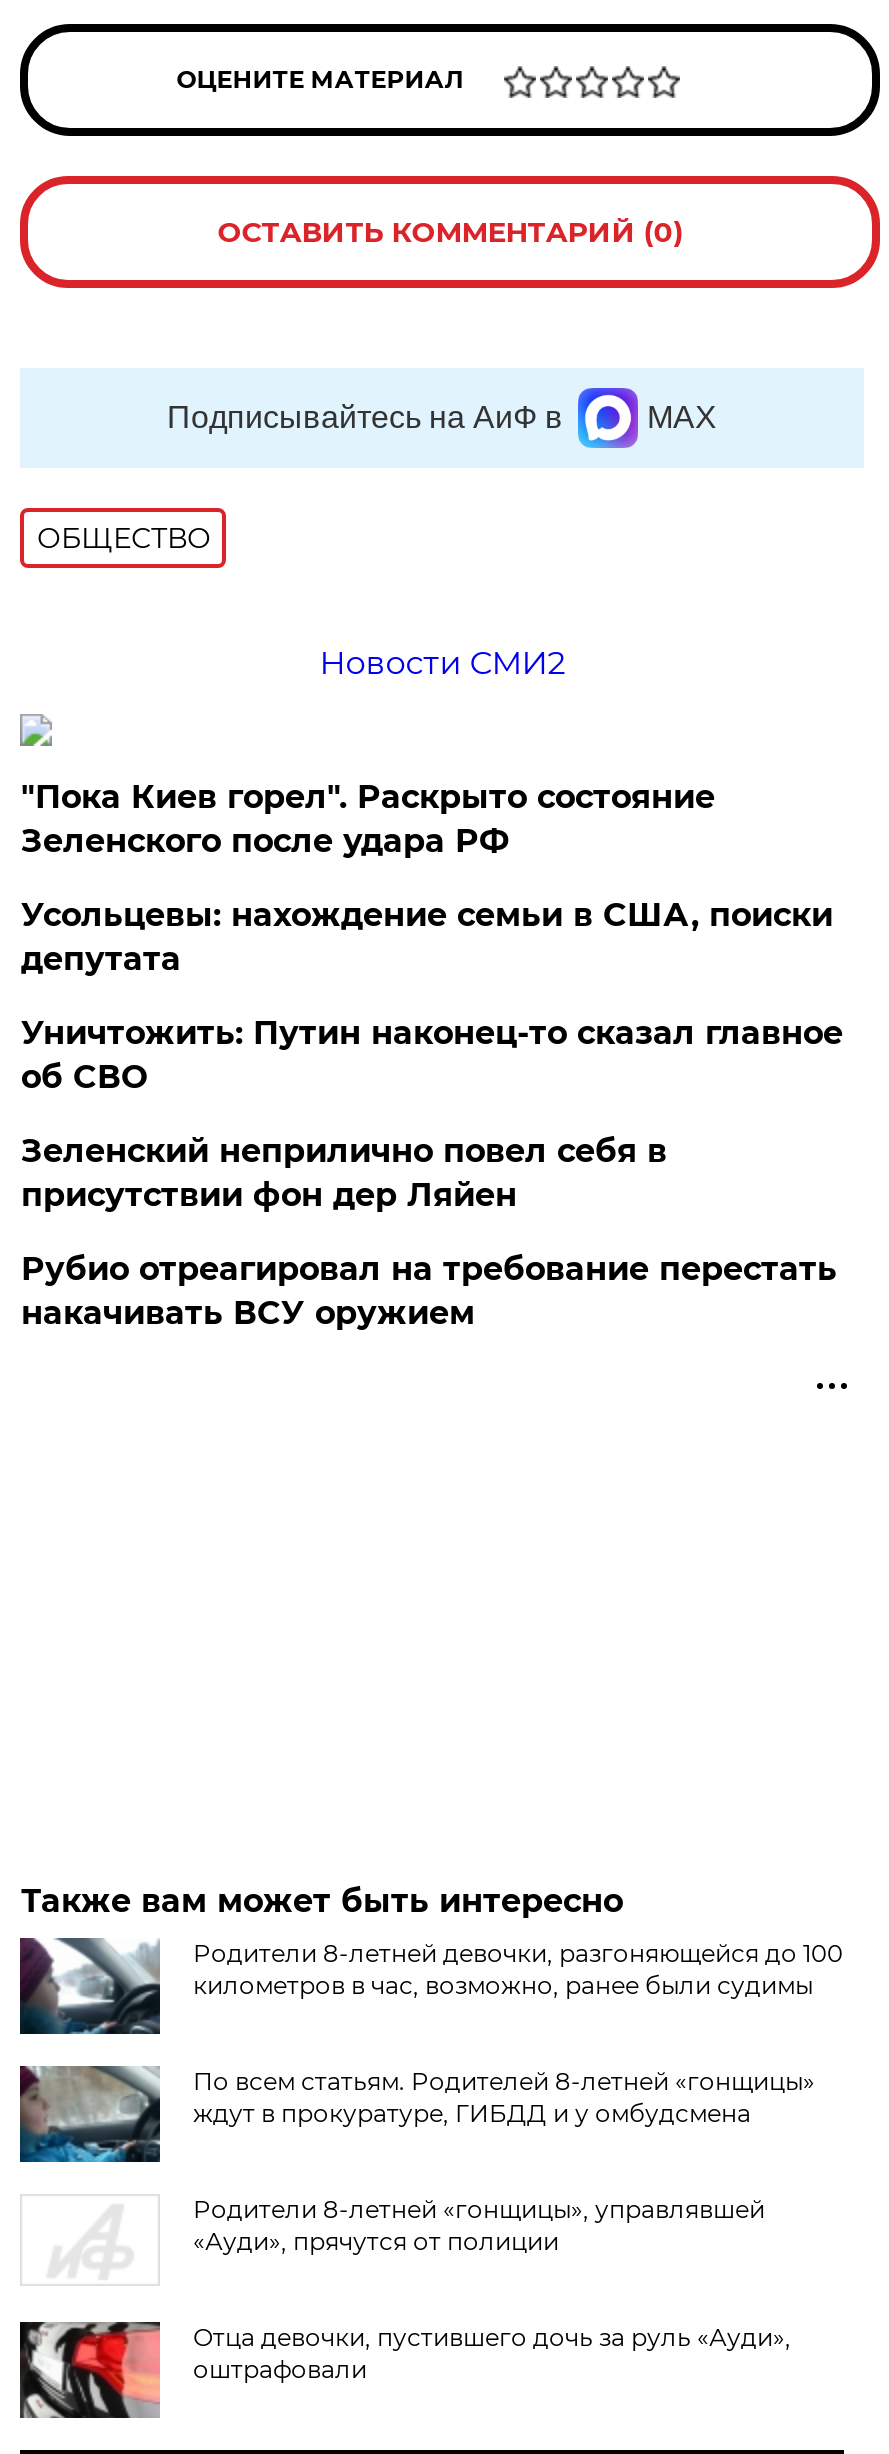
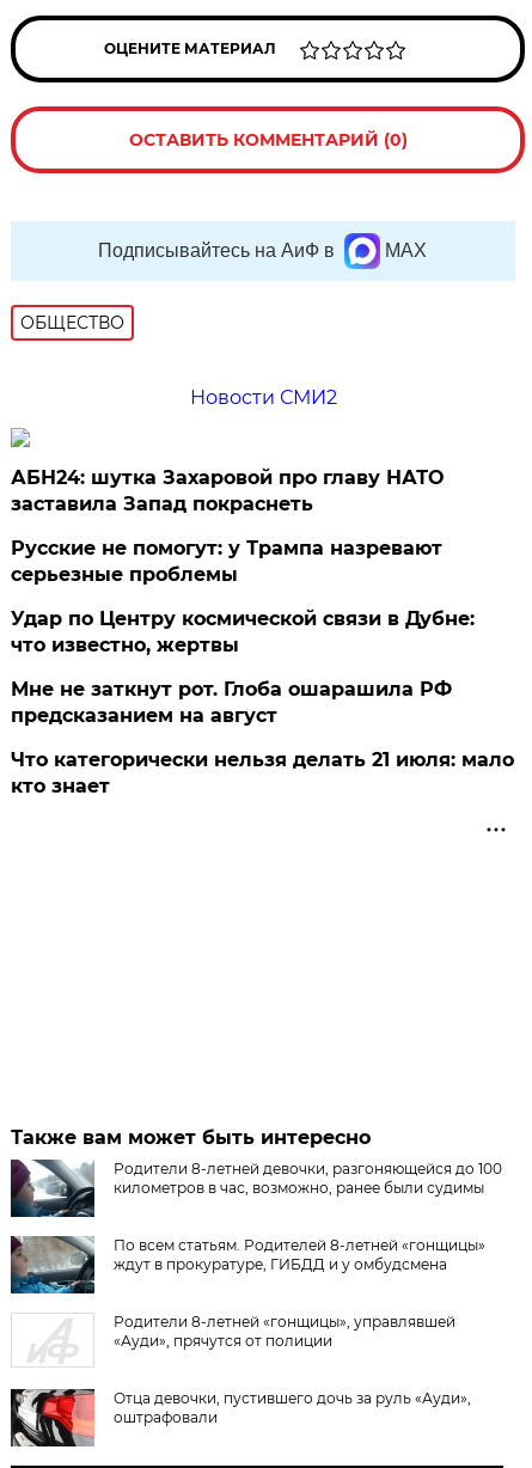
[21,778,715,860] "Пока Киев горел". Раскрыто состояние | Зеленского после удара РФ -> [11,466,444,515] АБН24: шутка Захаровой про главу НАТО | заставила Запад покраснеть
[21,896,833,978] Усольцевы: нахождение семьи в США, поиски | депутата -> [11,537,443,586] Русские не помогут: у Трампа назревают | серьезные проблемы
[21,1014,843,1096] Уничтожить: Путин наконец-то сказал главное | об СВО -> [11,607,475,656] Удар по Центру космической связи в Дубне: | что известно, жертвы
[21,1132,667,1214] Зеленский неприлично повел cебя в | присутствии фон дер Ляйен -> [11,678,452,727] Мне не заткнут рот. Глоба ошарашила РФ | предсказанием на август
[21,1250,837,1332] Рубио отреагировал на требование перестать | накачивать ВСУ оружием -> [11,748,515,797] Что категорически нельзя делать 21 июля: мало | кто знает

